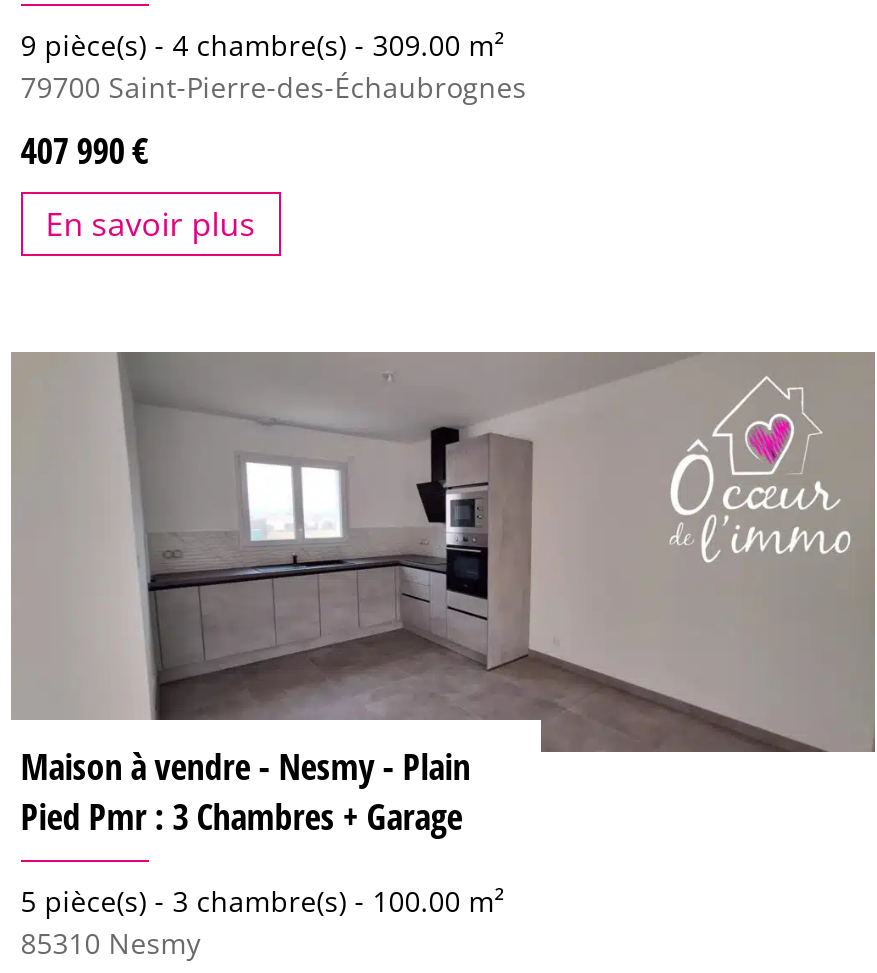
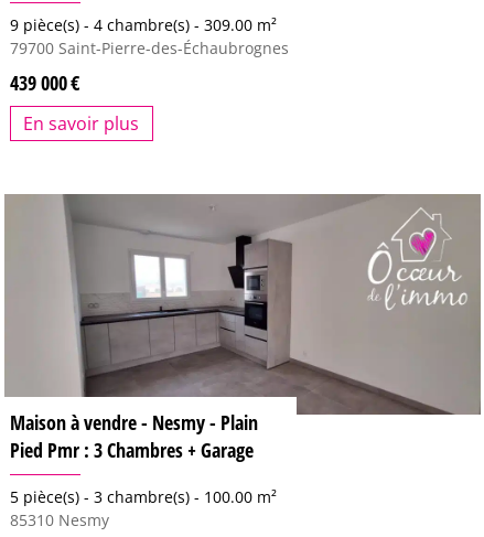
[21,126,125,174] 407 990 -> [10,70,67,96] 439 000

